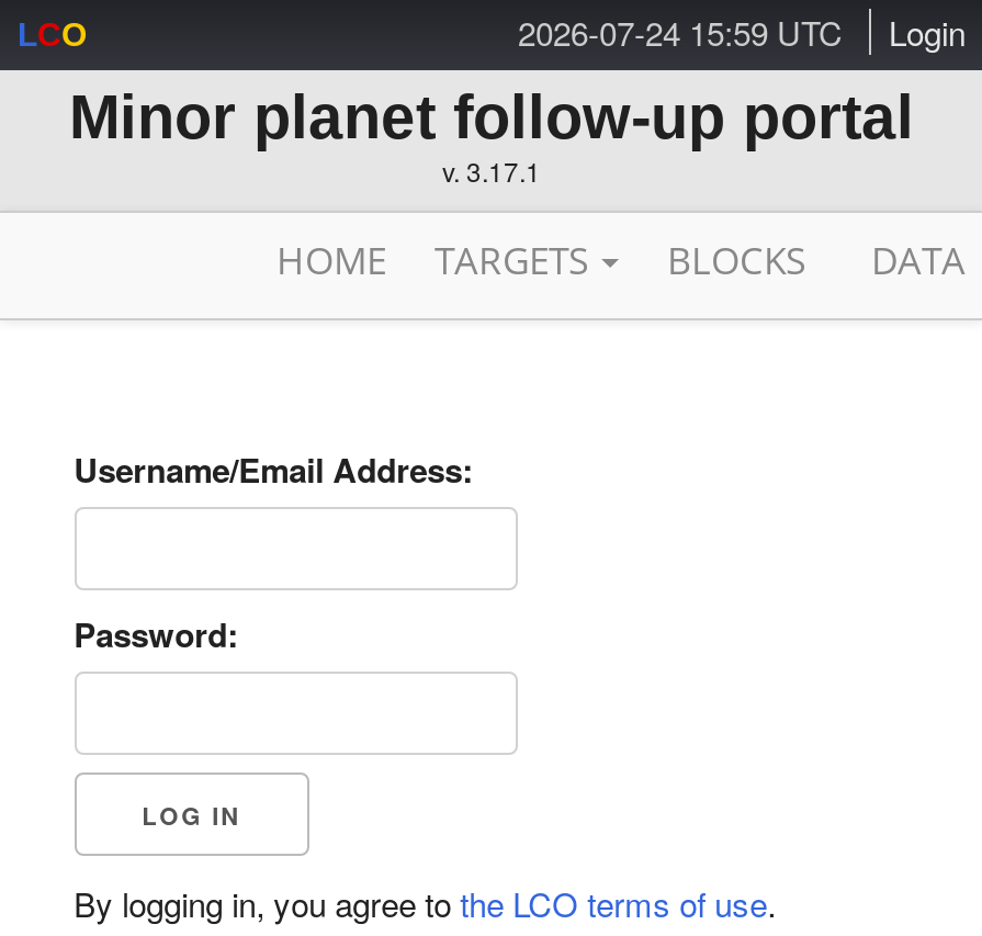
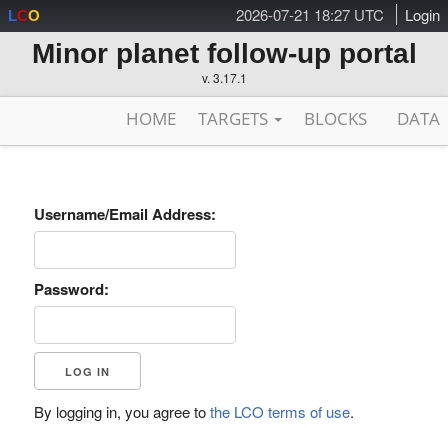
[518,9,966,55] 2026-07-24 15:59 UTC Login -> [236,4,440,25] 2026-07-21 18:27 UTC Login

